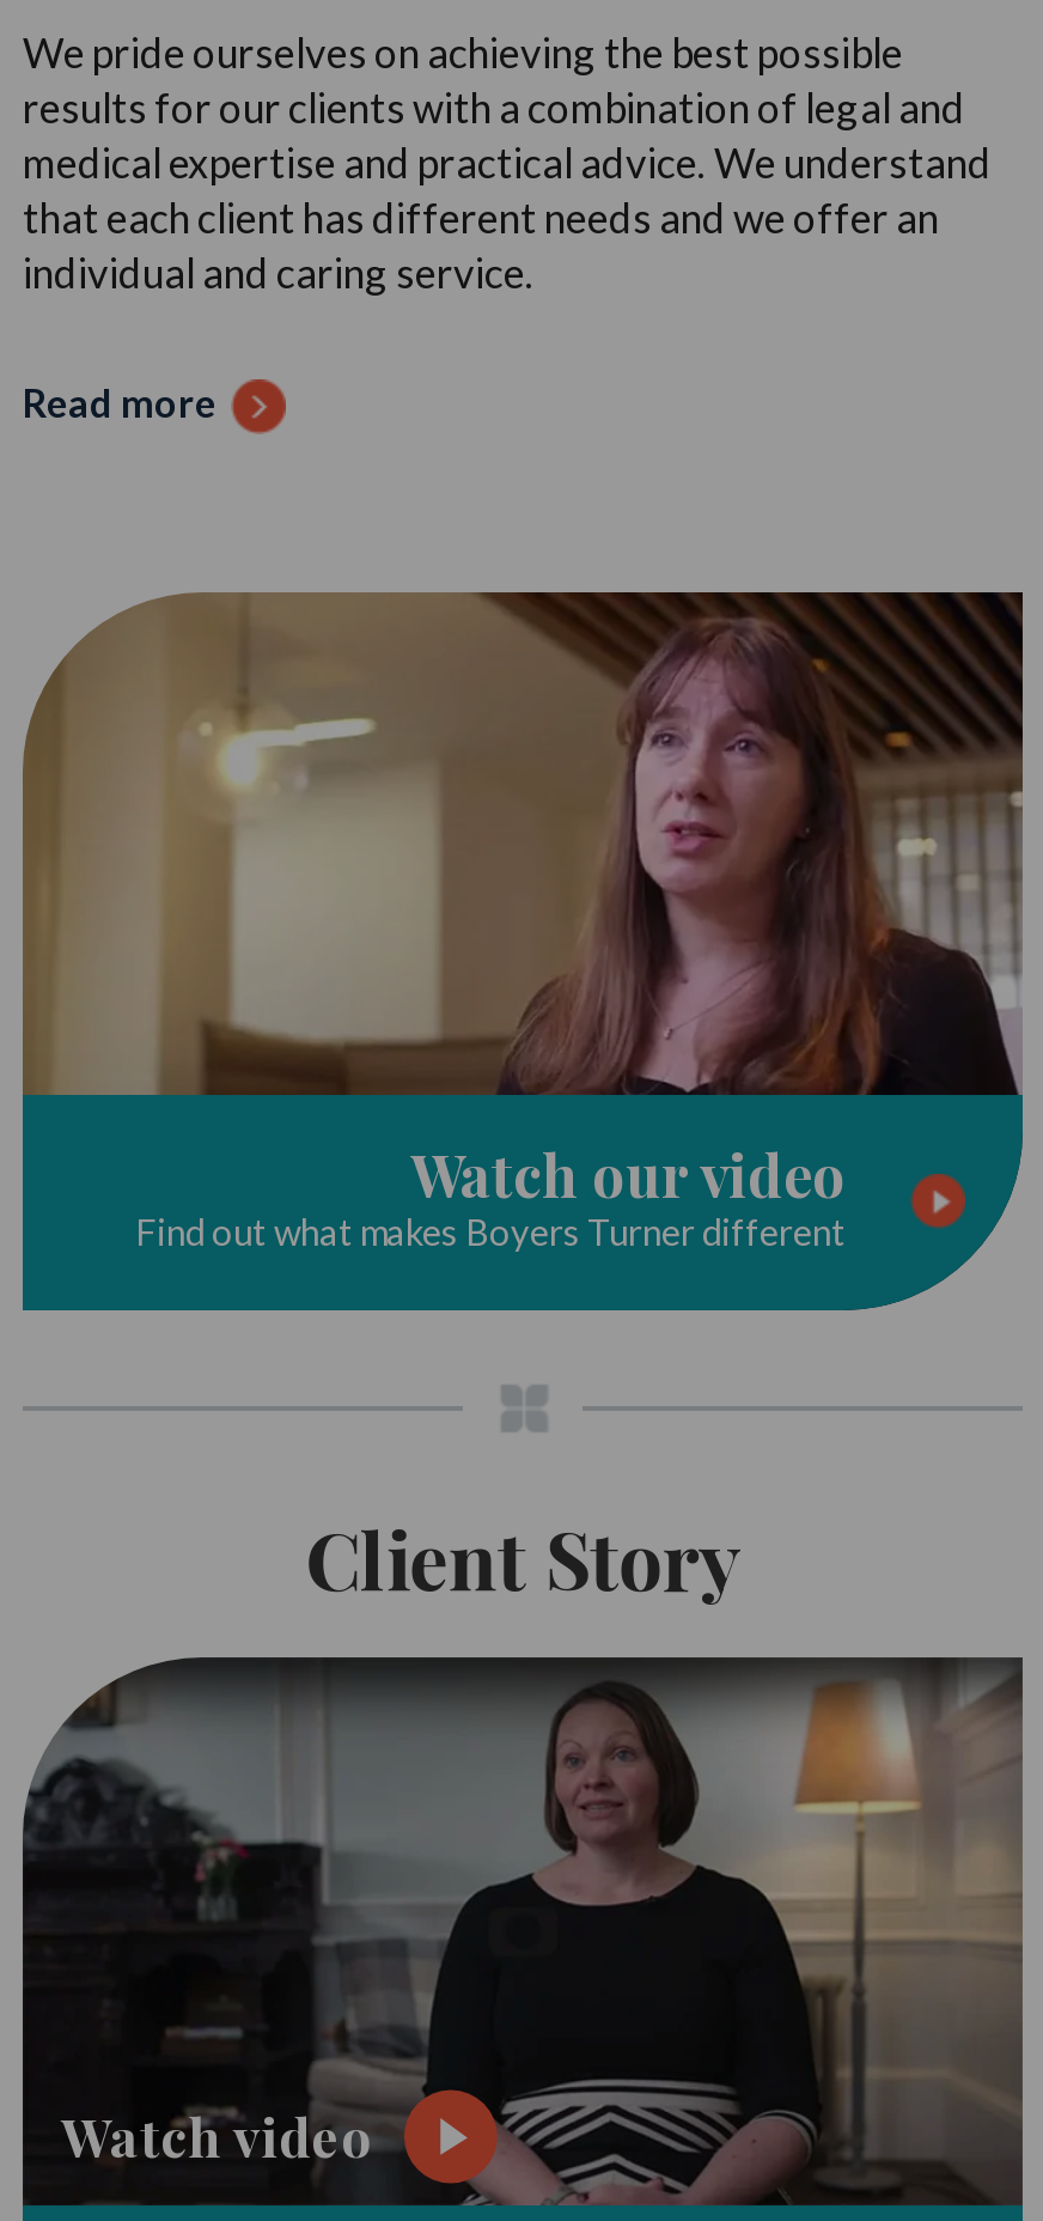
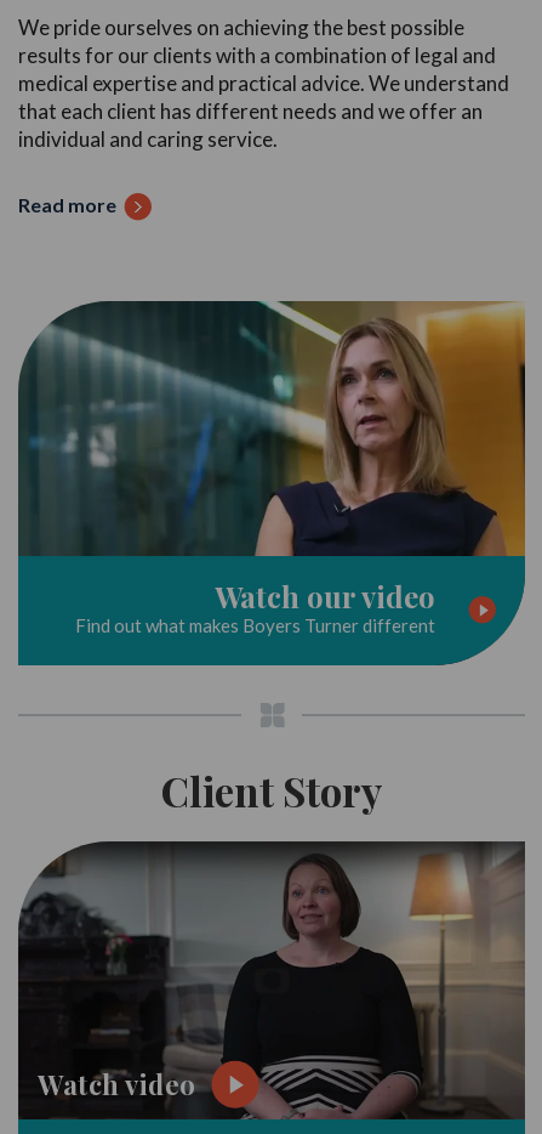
[20,590,1025,1097] [image] -> [17,300,526,557] [image]

